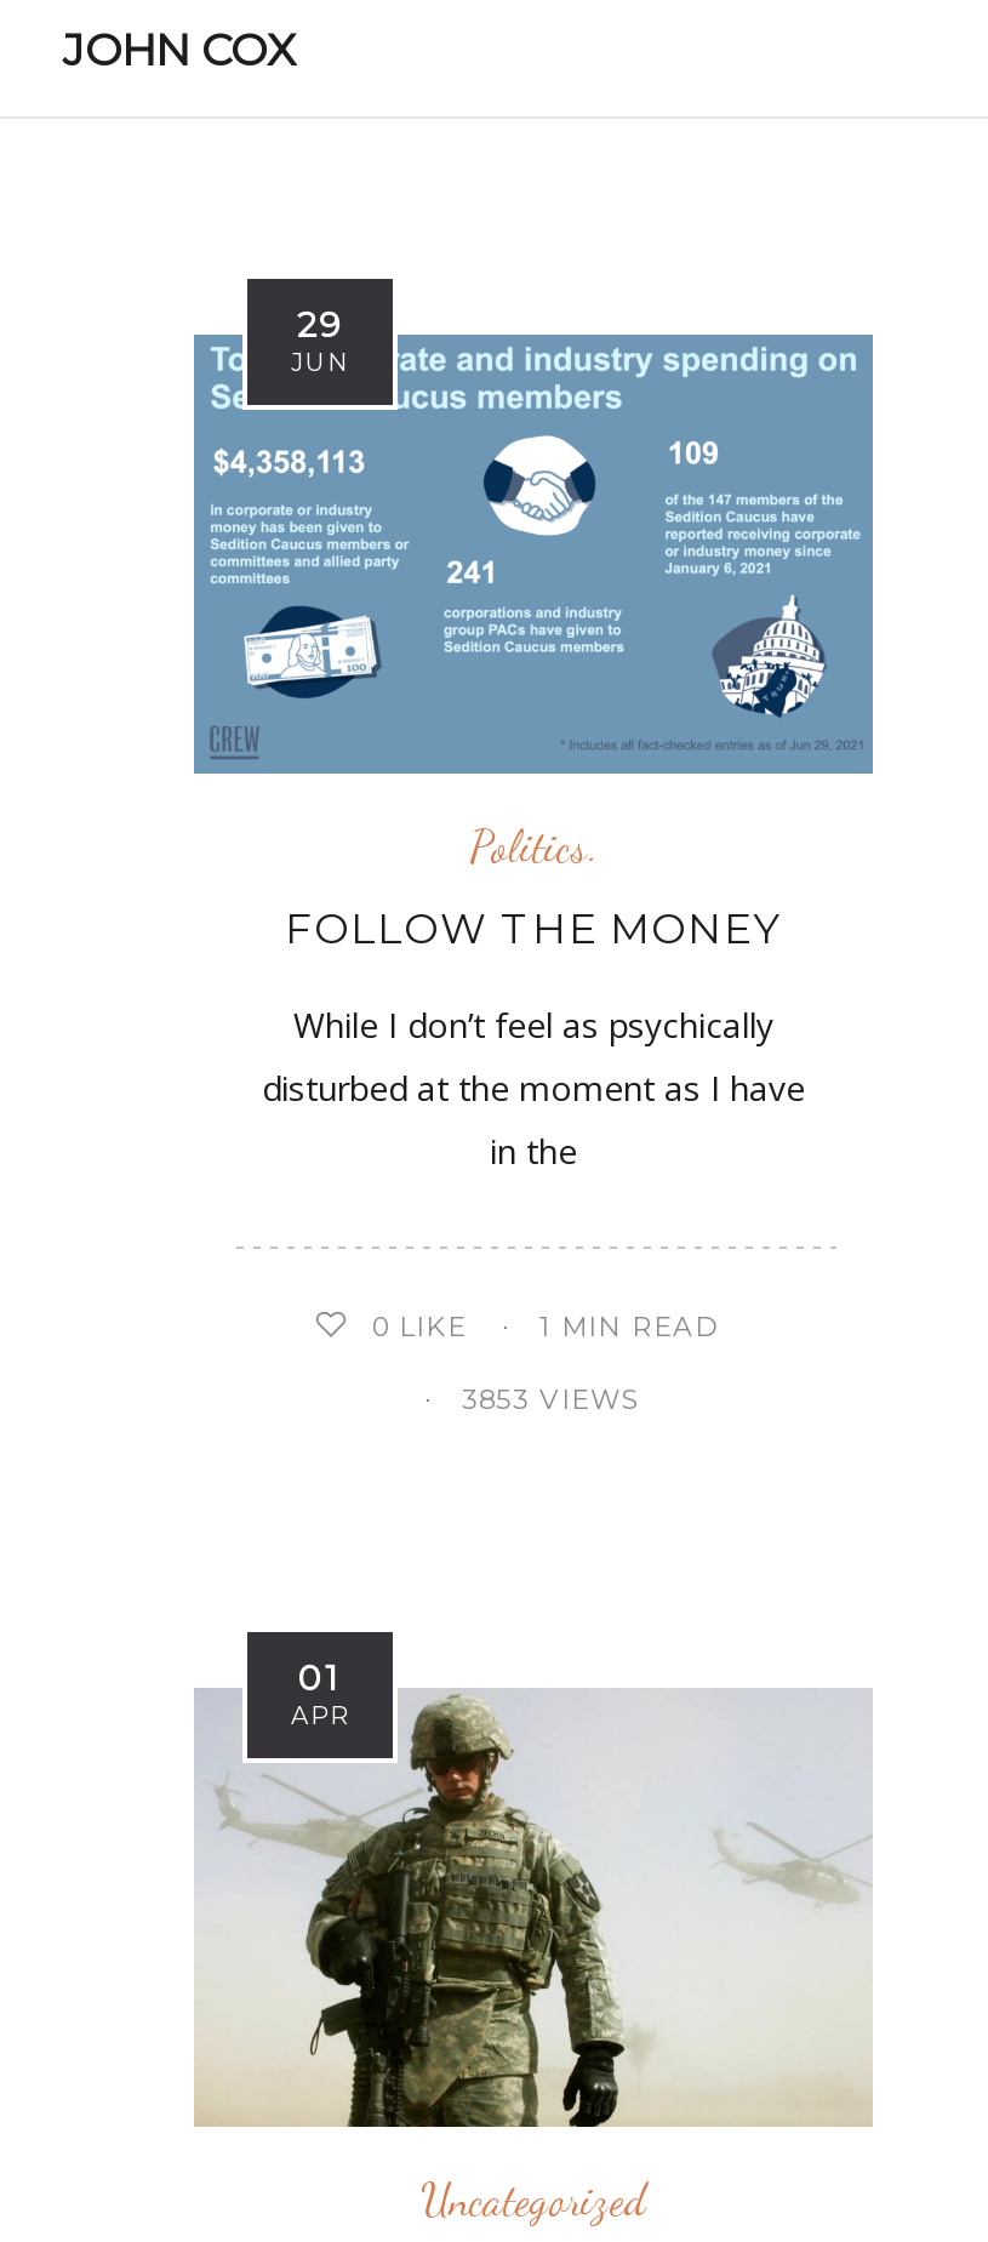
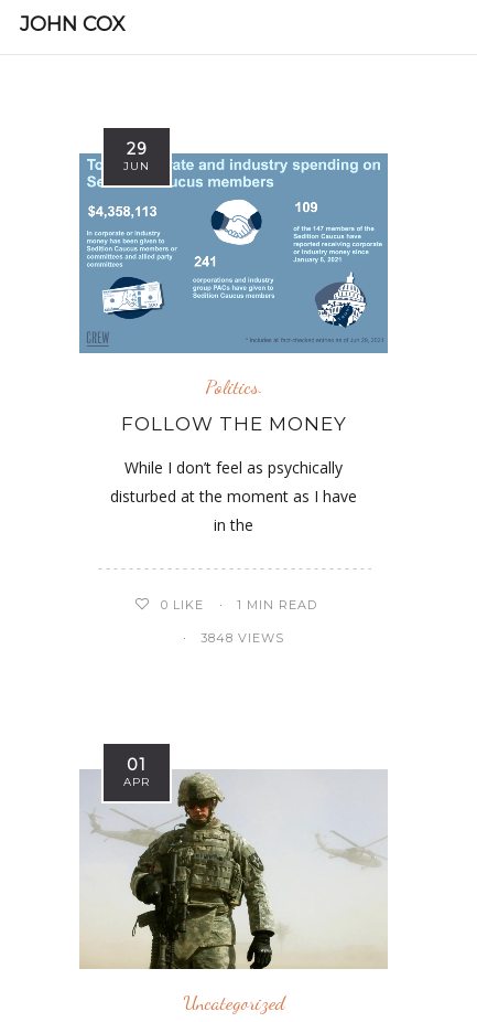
[462,1383,641,1417] 3853 VIEWS -> [200,630,284,646] 3848 VIEWS

